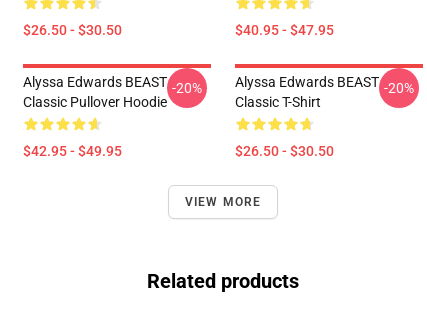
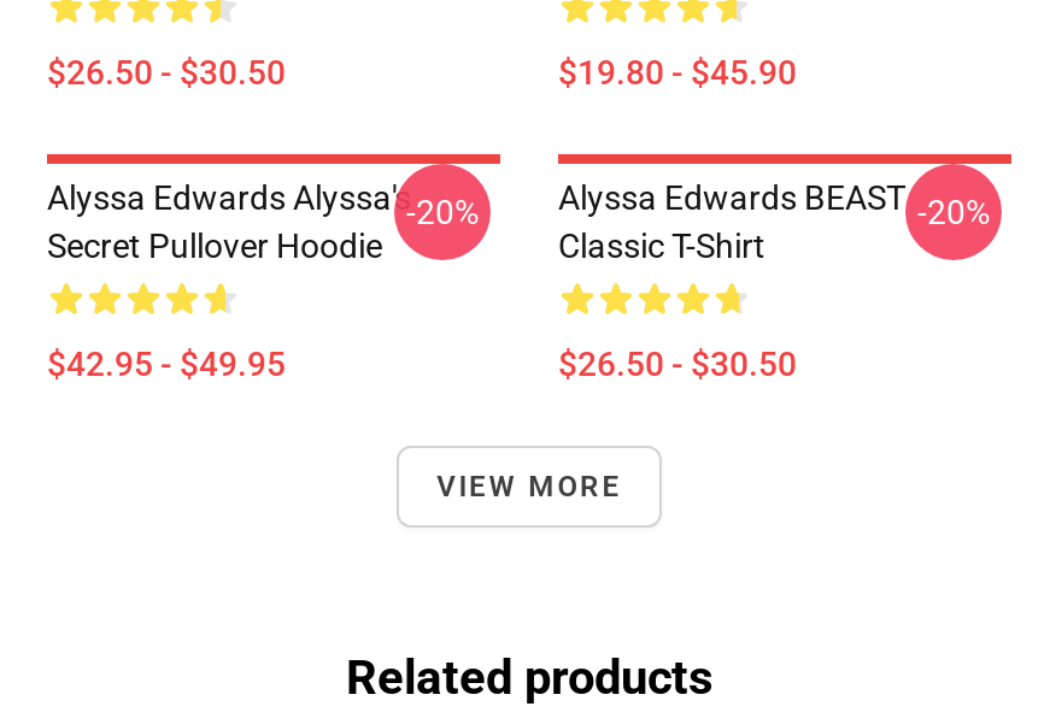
[235,22,334,38] $40.95 - $47.95 -> [558,53,797,92] $19.80 - $45.90
[23,74,167,90] Alyssa Edwards BEAST -> [47,178,411,217] Alyssa Edwards Alyssa's
[23,94,167,110] Classic Pullover Hoodie -> [47,226,382,265] Secret Pullover Hoodie

